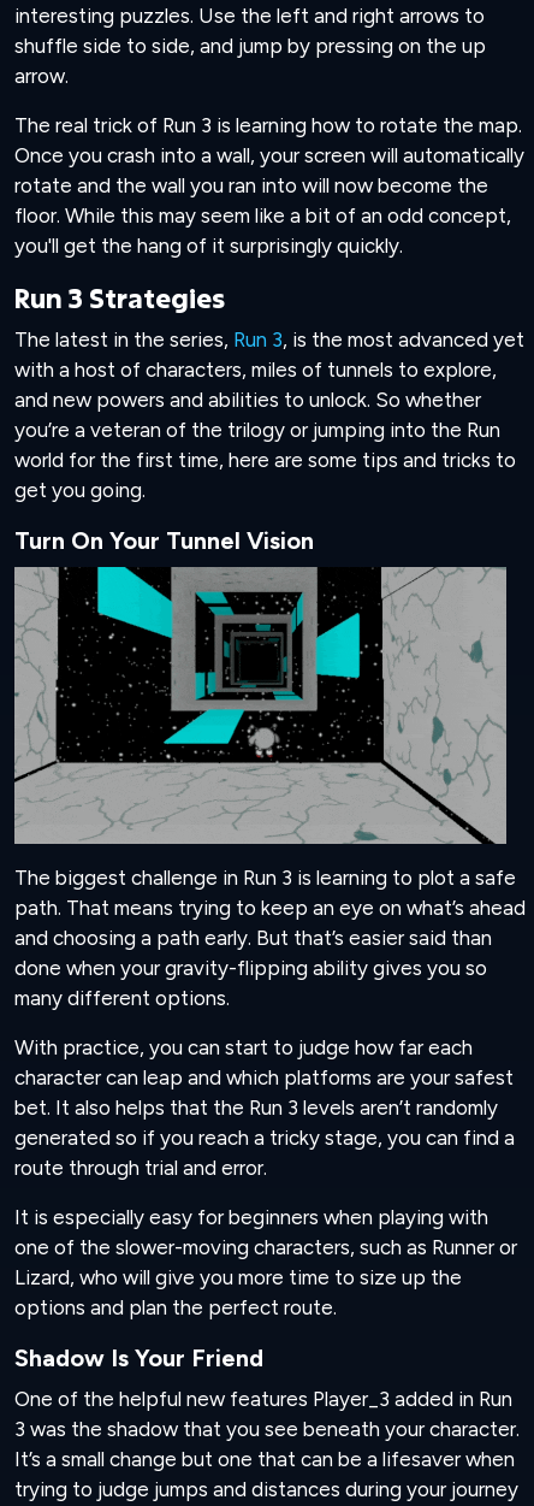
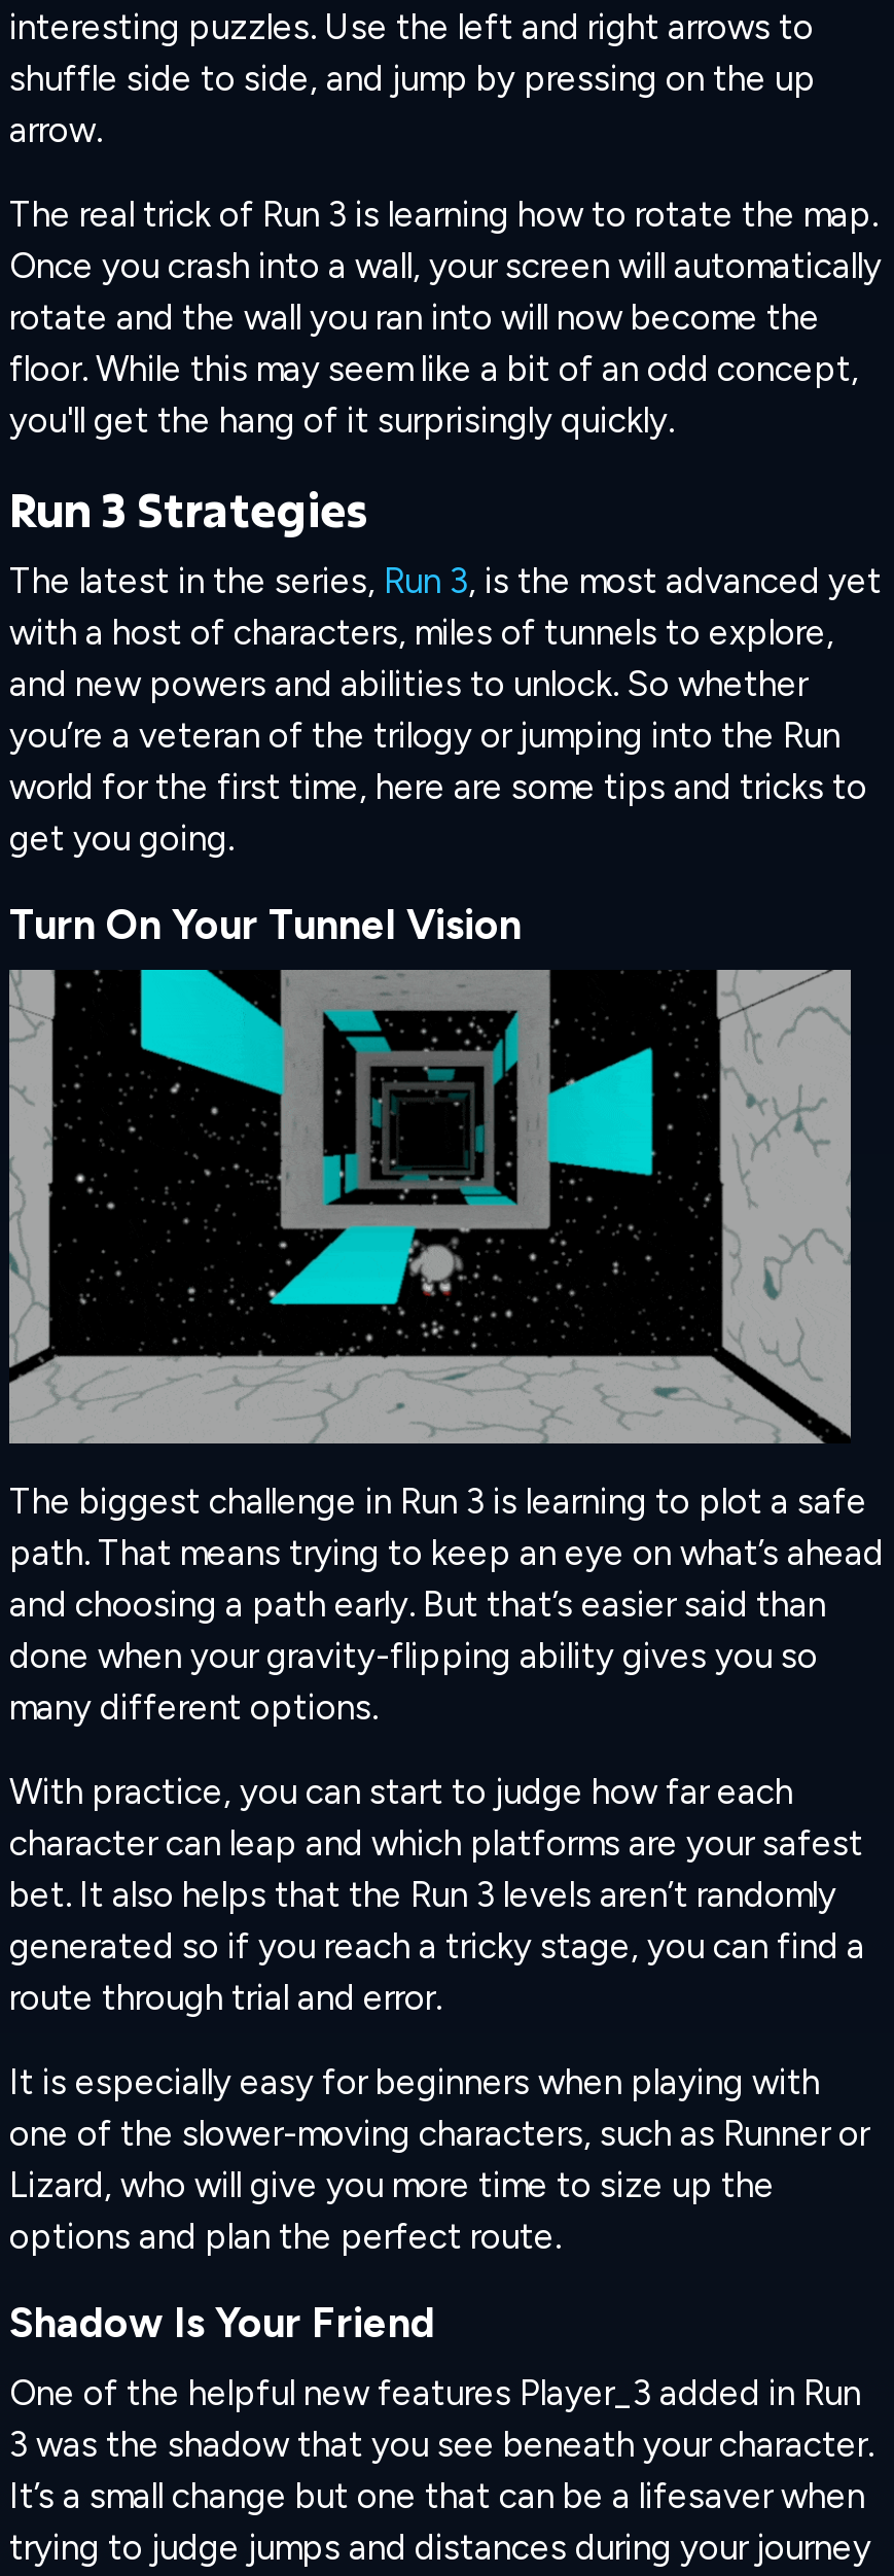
[13,566,508,845] [image] -> [9,968,851,1446] [image]

